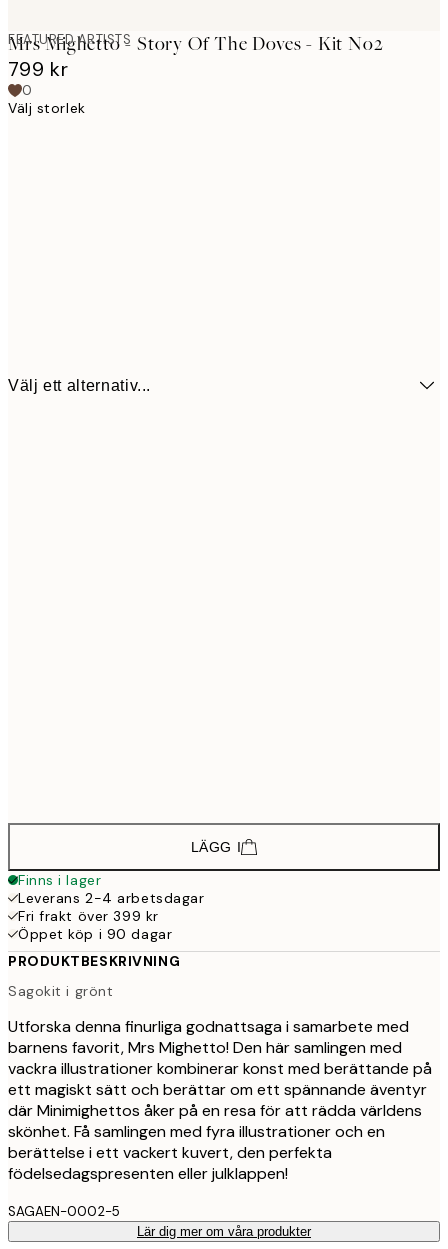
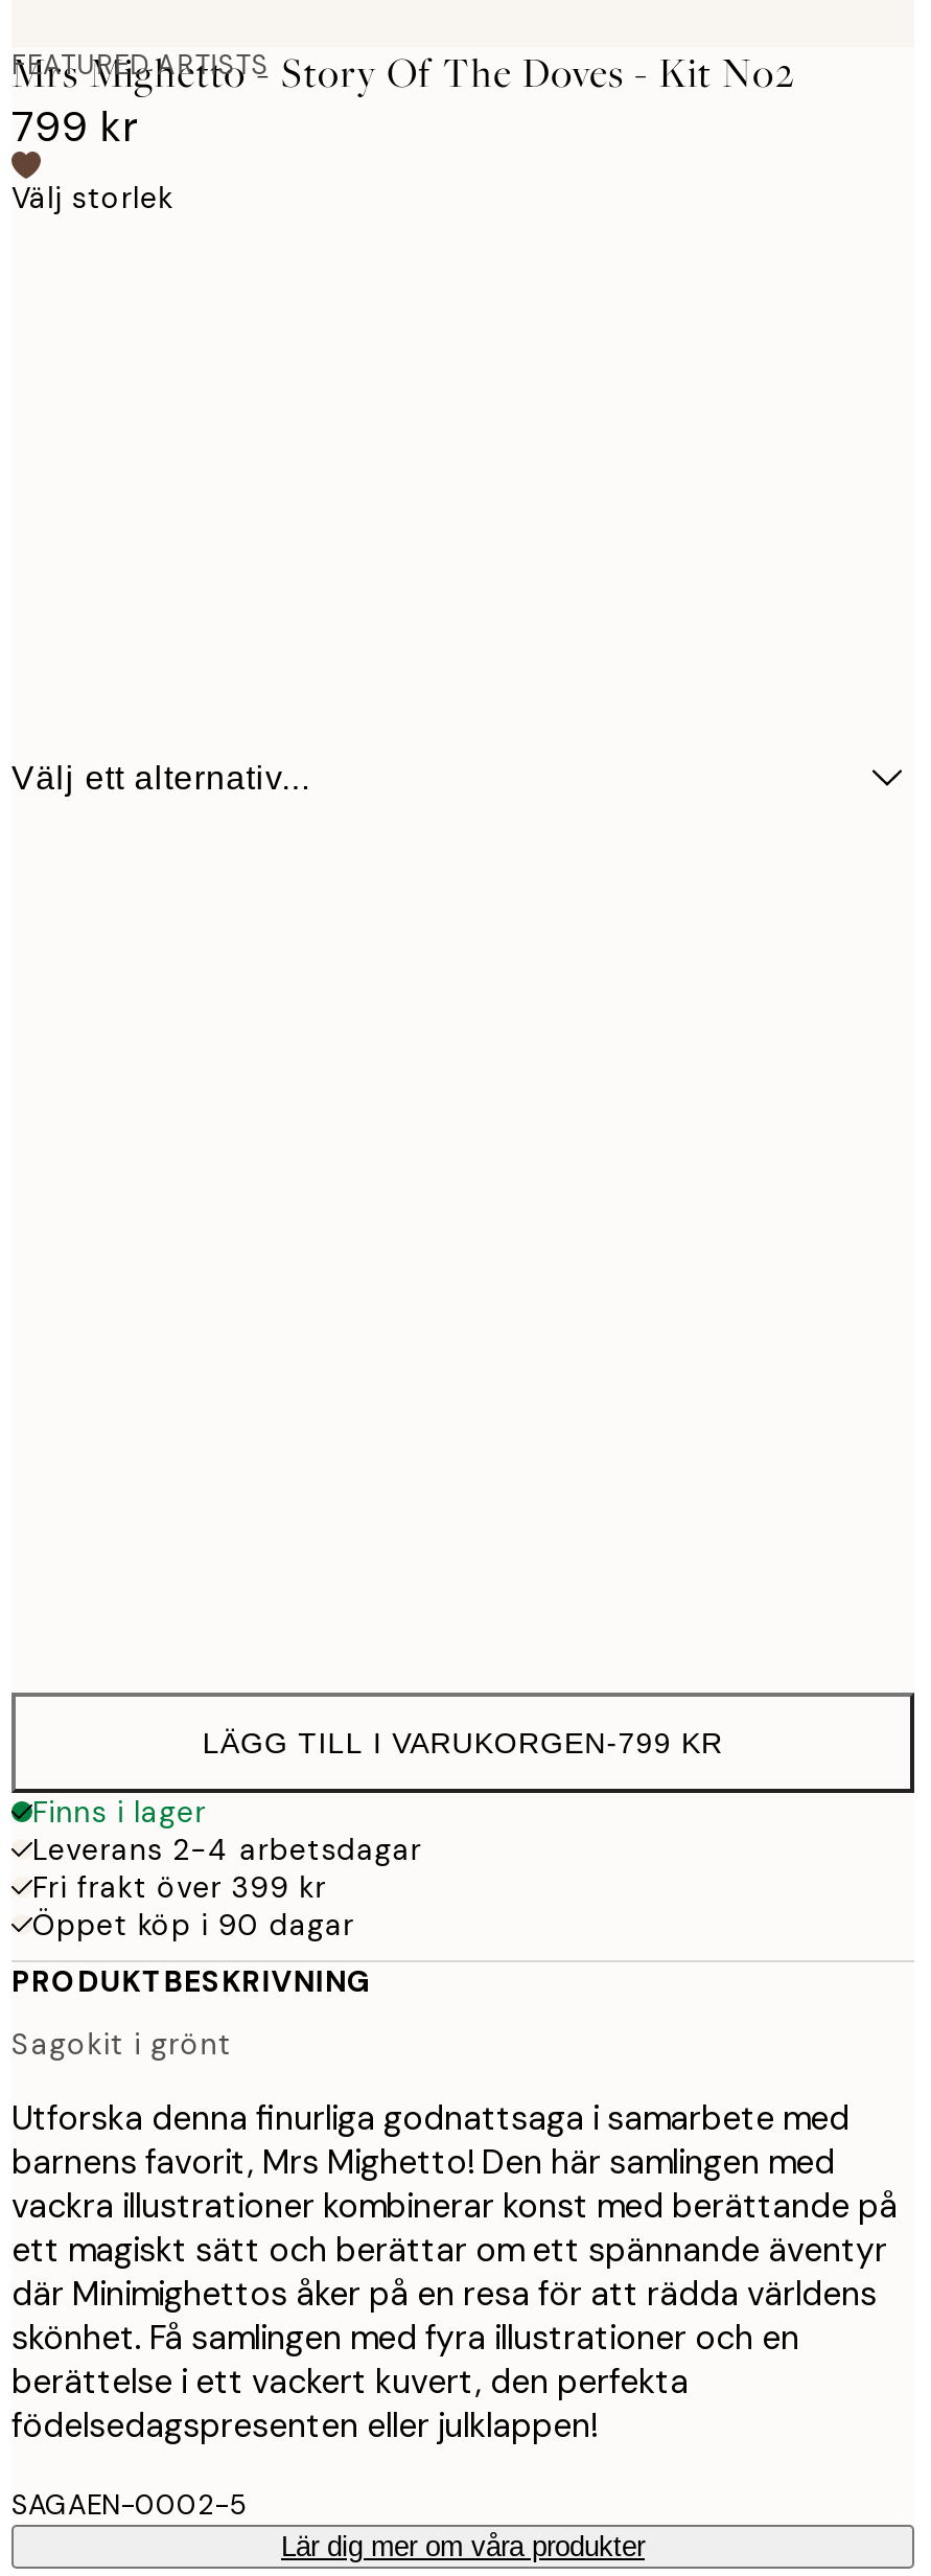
[22,82,32,99] 0 -> none
[191,839,241,855] LÄGG I -> [203,1726,723,1759] LÄGG TILL I VARUKORGEN-799 KR

